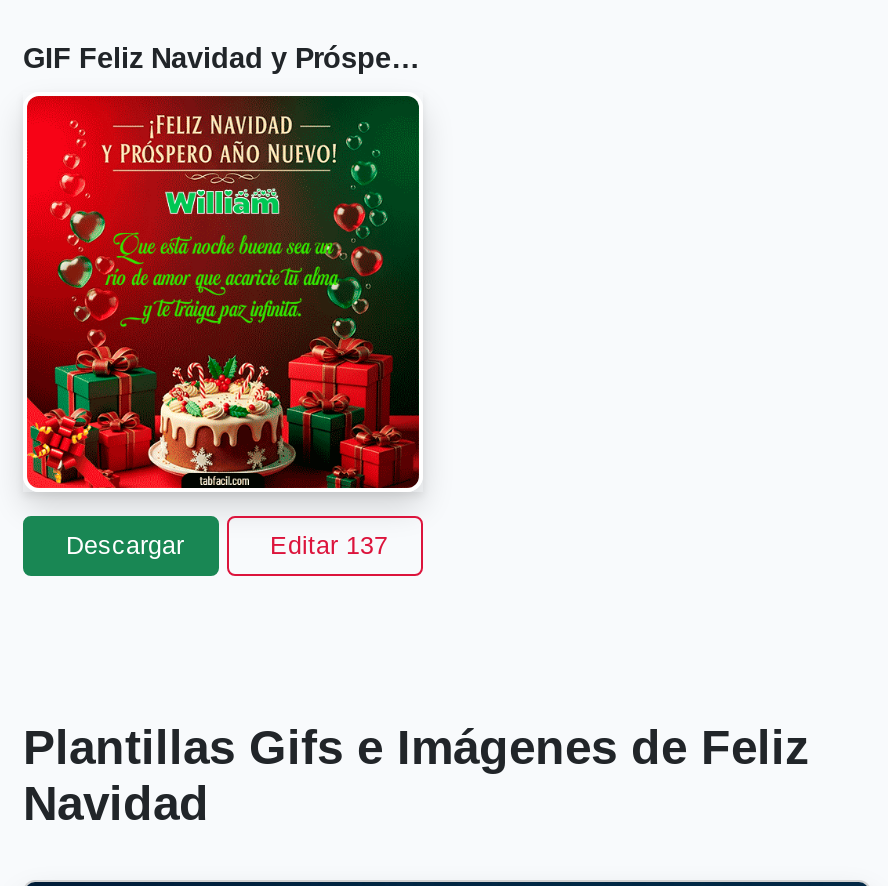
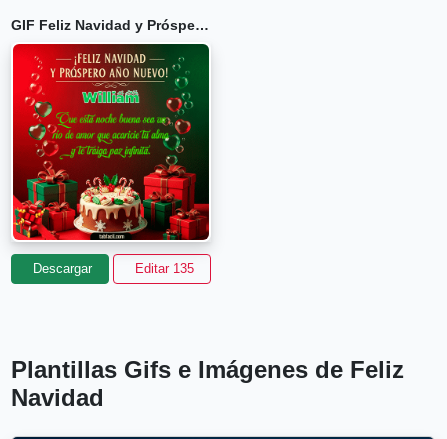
[270,532,388,560] Editar 137 -> [134,262,193,276] Editar 135

